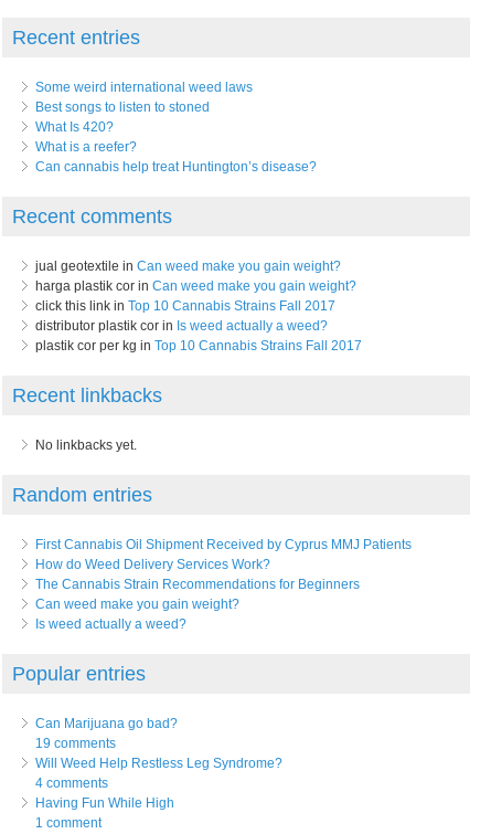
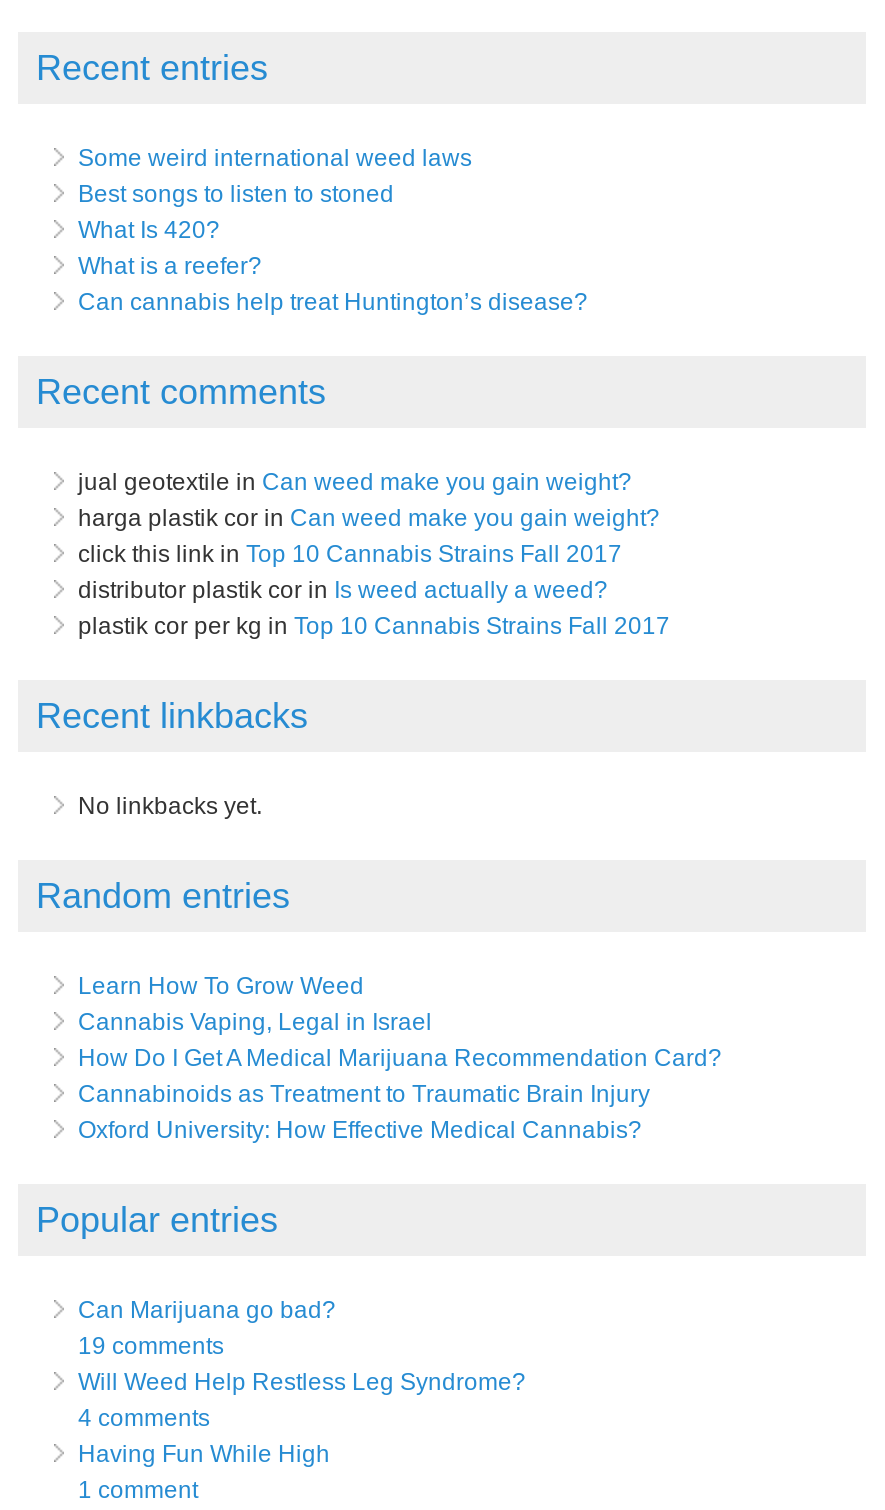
[35,537,412,632] First Cannabis Oil Shipment Received by Cyprus MMJ Patients | How do Weed Delivery Services Work? | The Cannabis Strain Recommendations for Beginners | Can weed make you gain weight? | Is weed actually a weed? -> [78,972,722,1144] Learn How To Grow Weed | Cannabis Vaping, Legal in Israel | How Do I Get A Medical Marijuana Recommendation Card? | Cannabinoids as Treatment to Traumatic Brain Injury | Oxford University: How Effective Medical Cannabis?

